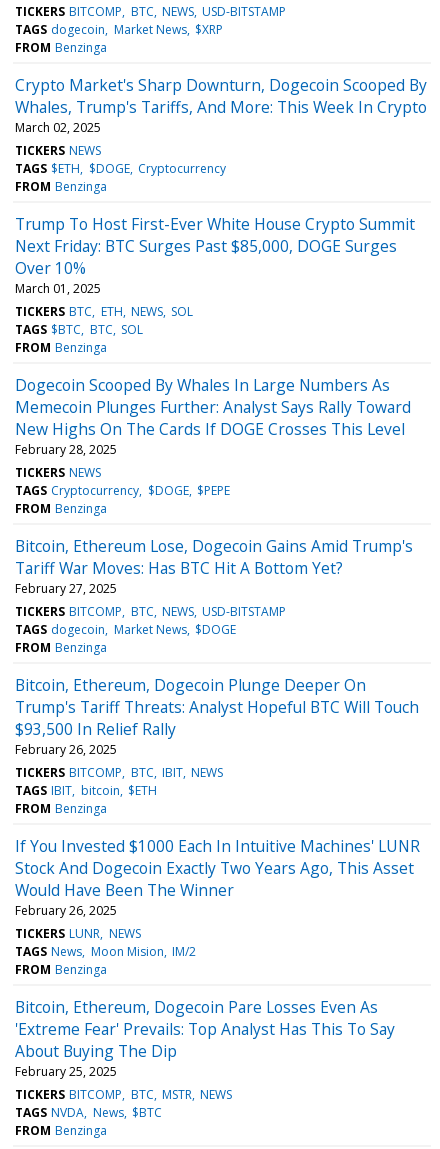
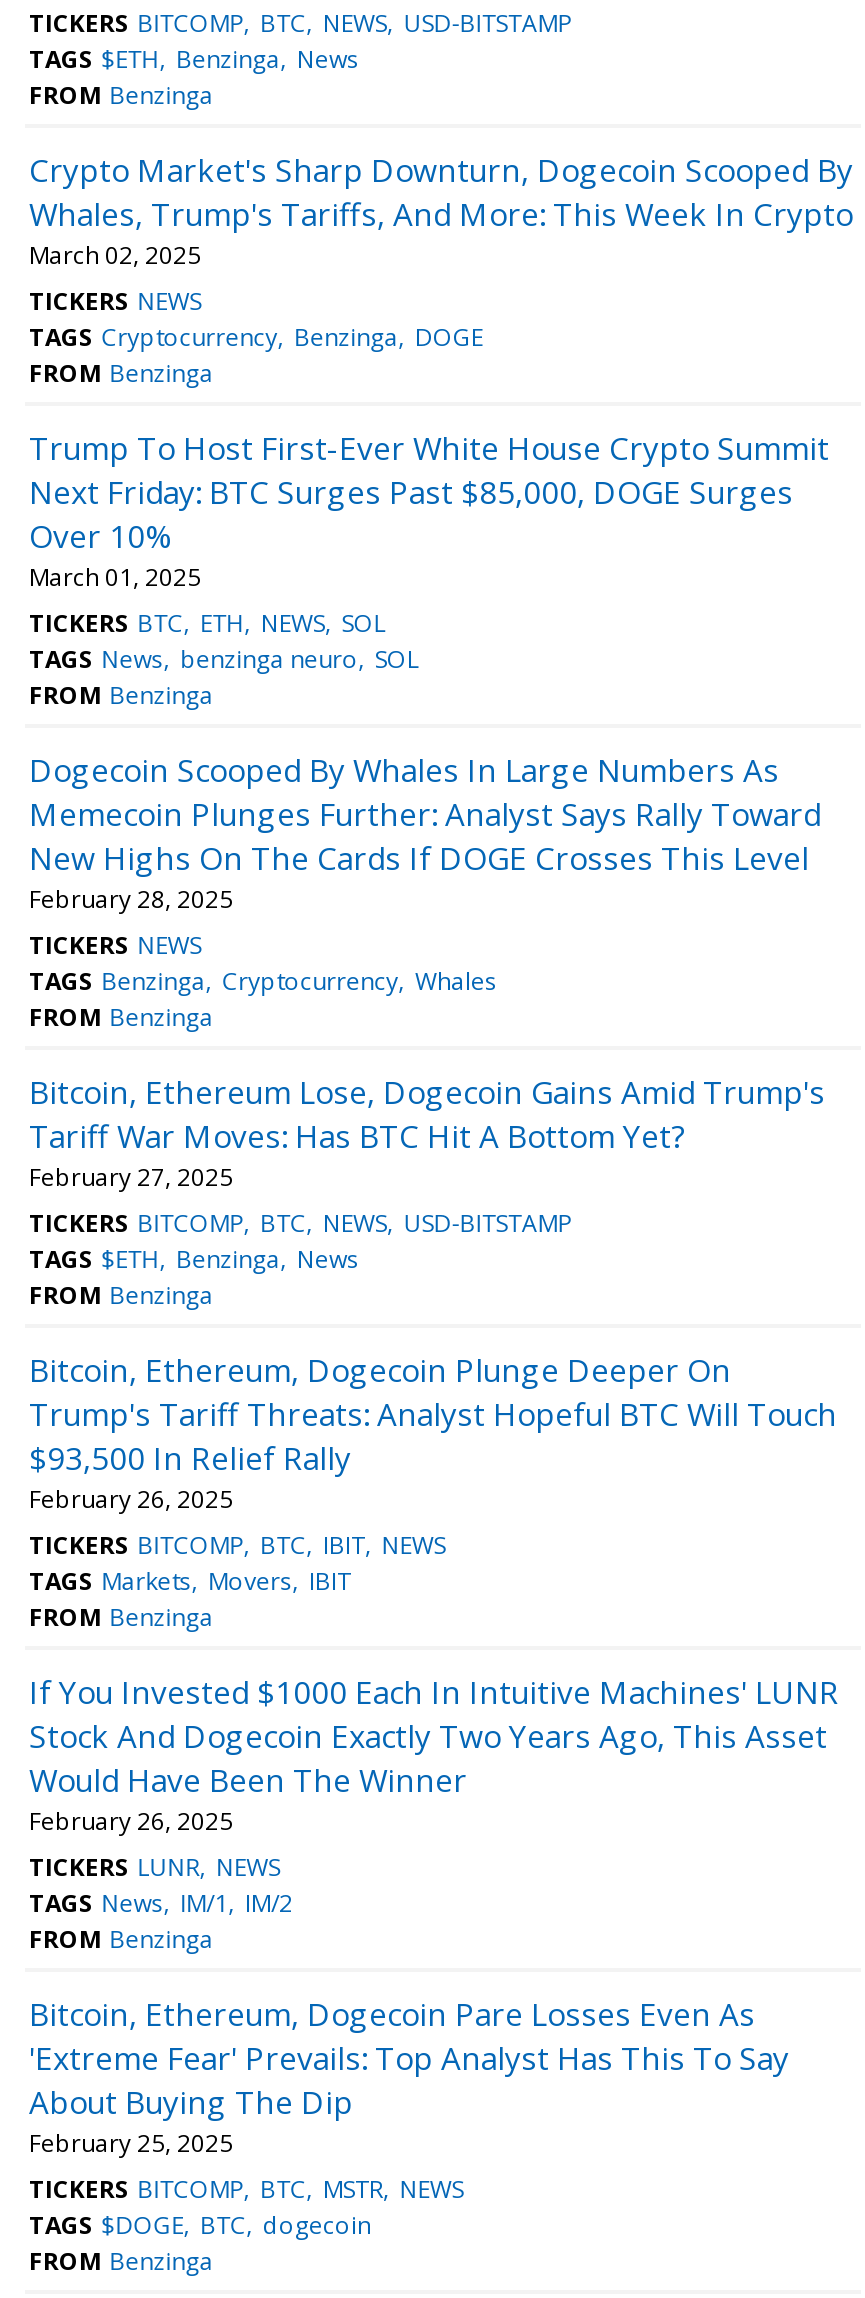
[15,21,223,38] TAGS dogecoin Market News $XRP -> [29,42,359,76] TAGS $ETH Benzinga News
[15,160,226,177] TAGS $ETH $DOGE Cryptocurrency -> [29,320,483,354] TAGS Cryptocurrency Benzinga DOGE
[15,321,143,338] TAGS $BTC BTC SOL -> [29,642,419,676] TAGS News benzinga neuro SOL
[15,482,230,499] TAGS Cryptocurrency $DOGE $PEPE -> [29,964,497,998] TAGS Benzinga Cryptocurrency Whales
[15,621,236,638] TAGS dogecoin Market News $DOGE -> [29,1242,359,1276] TAGS $ETH Benzinga News
[15,782,157,799] TAGS IBIT bitcoin $ETH -> [29,1564,351,1598] TAGS Markets Movers IBIT
[15,943,196,960] TAGS News Moon Mision IM/2 -> [29,1886,293,1920] TAGS News IM/1 IM/2
[15,1104,162,1121] TAGS NVDA News $BTC -> [29,2208,371,2242] TAGS $DOGE BTC dogecoin

